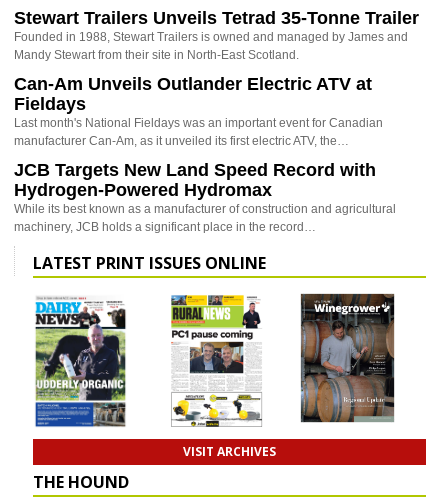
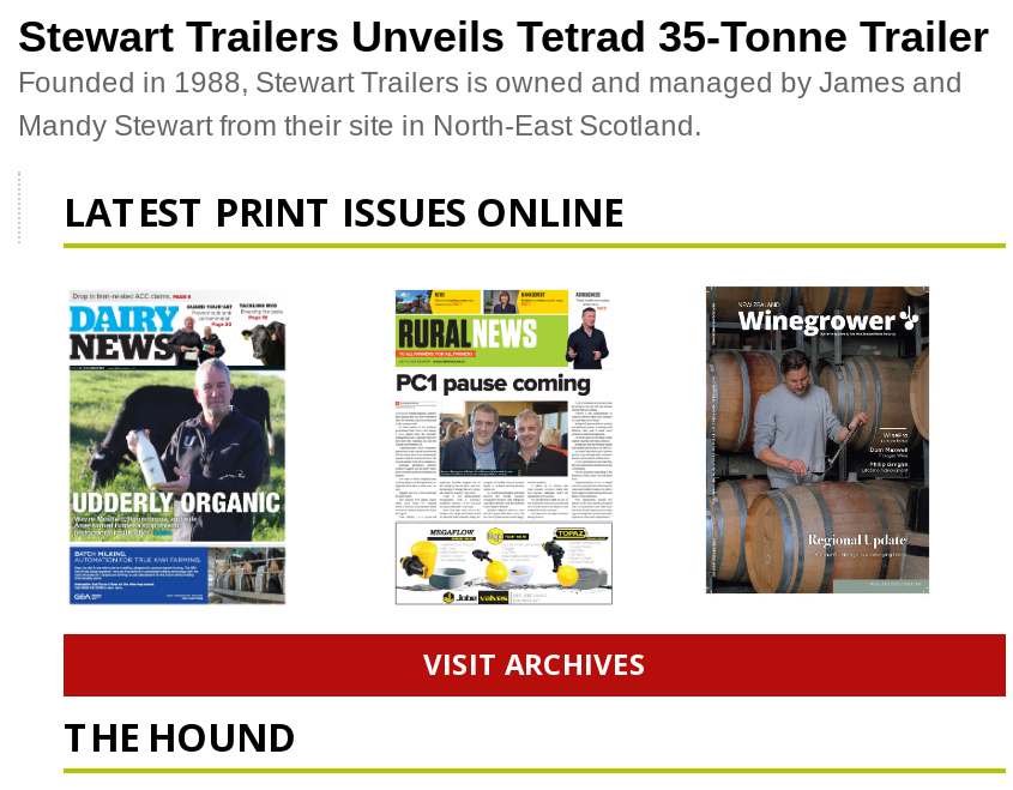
[14,74,396,234] Can-Am Unveils Outlander Electric ATV at | Fieldays | Last month's National Fieldays was an important event for Canadian | manufacturer Can-Am, as it unveiled its first electric ATV, the… | JCB Targets New Land Speed Record with | Hydrogen-Powered Hydromax | While its best known as a manufacturer of construction and agricultural | machinery, JCB holds a significant place in the record… -> none

